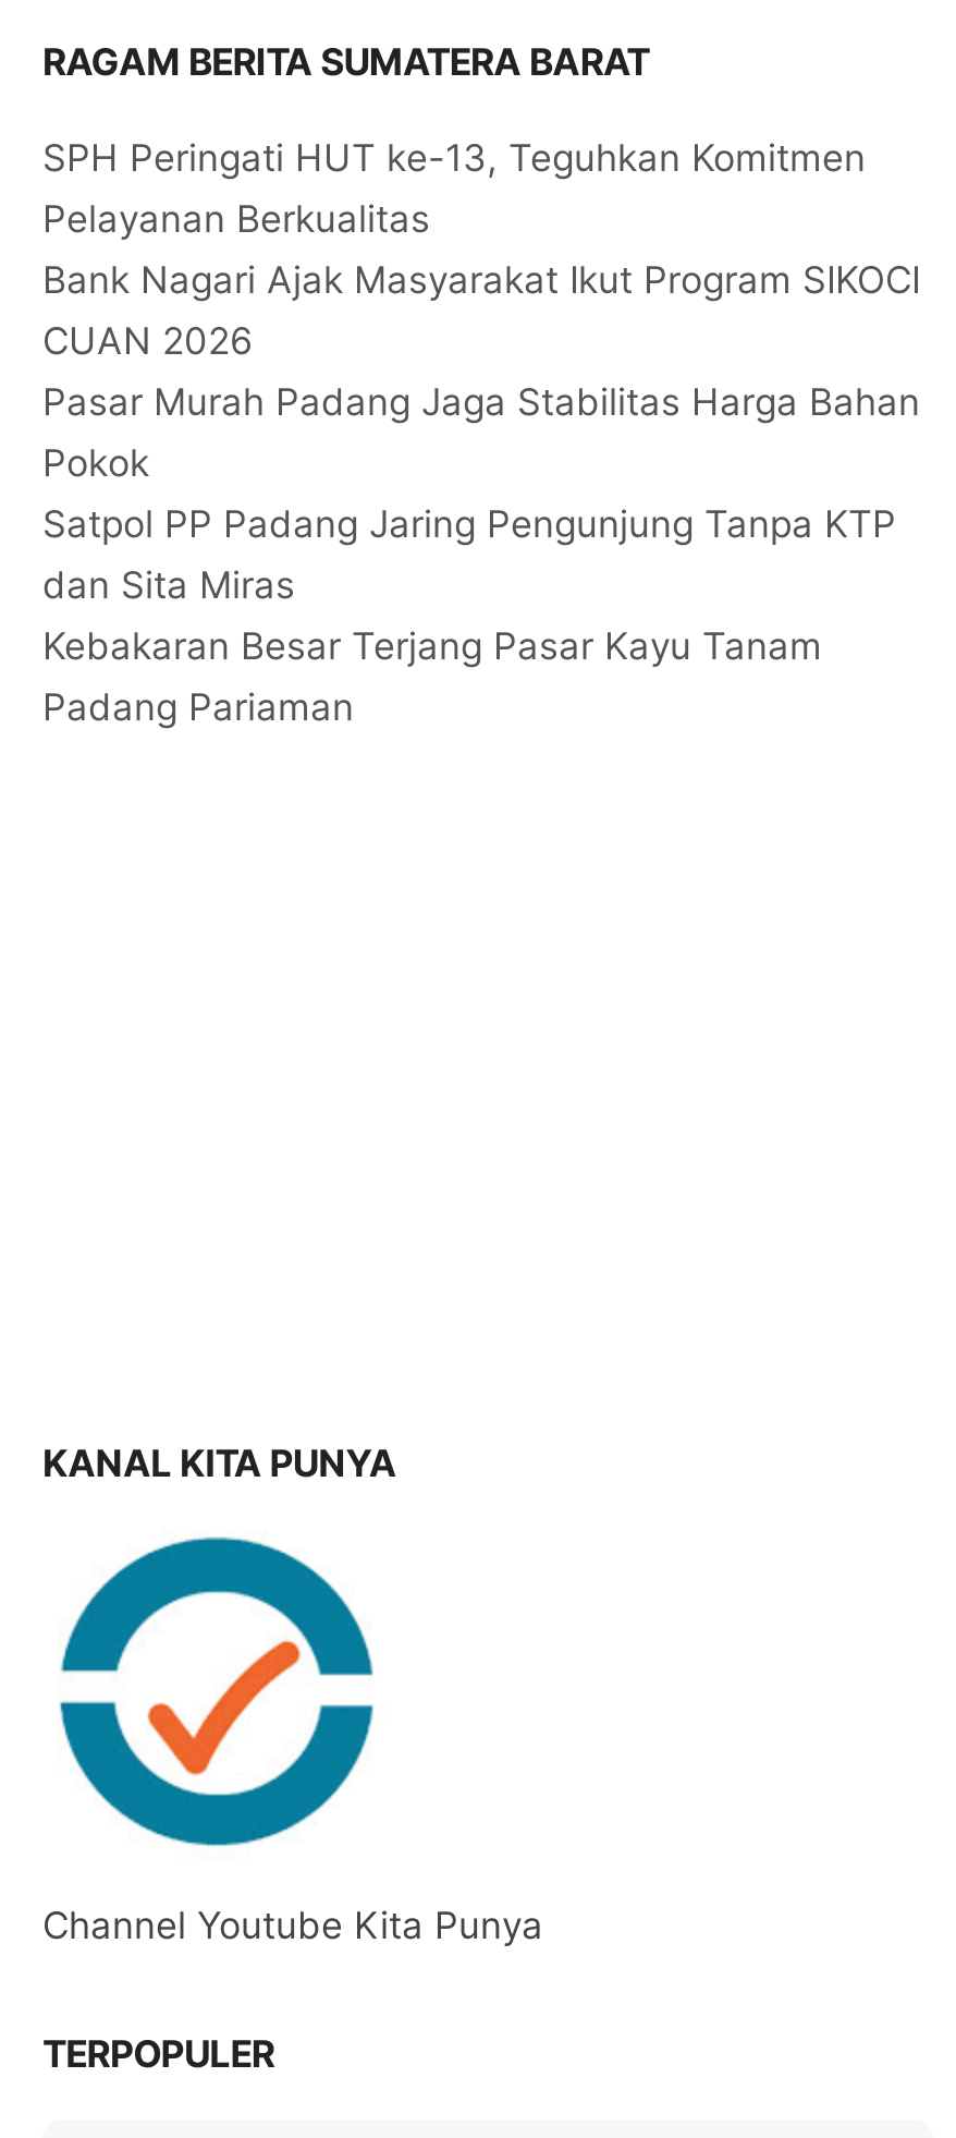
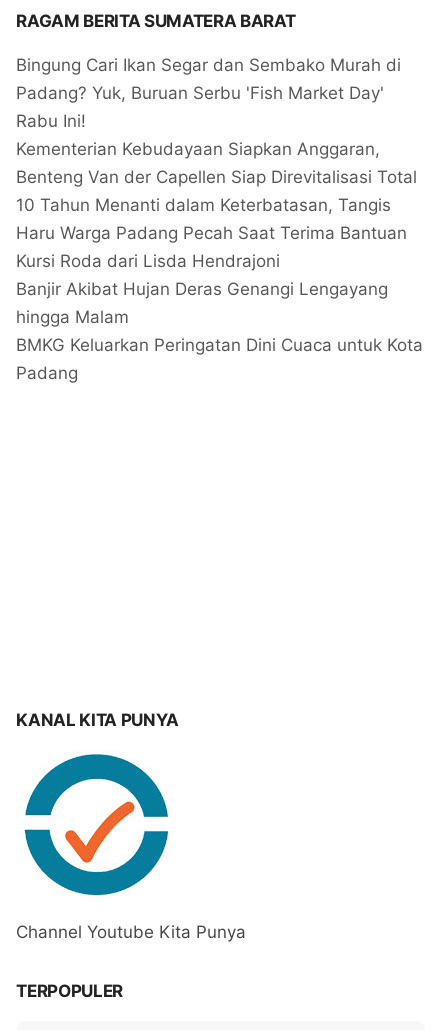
[42,137,920,730] SPH Peringati HUT ke-13, Teguhkan Komitmen | Pelayanan Berkualitas | Bank Nagari Ajak Masyarakat Ikut Program SIKOCI | CUAN 2026 | Pasar Murah Padang Jaga Stabilitas Harga Bahan | Pokok | Satpol PP Padang Jaring Pengunjung Tanpa KTP | dan Sita Miras | Kebakaran Besar Terjang Pasar Kayu Tanam | Padang Pariaman -> [16,55,423,383] Bingung Cari Ikan Segar dan Sembako Murah di | Padang? Yuk, Buruan Serbu 'Fish Market Day' | Rabu Ini! | Kementerian Kebudayaan Siapkan Anggaran, | Benteng Van der Capellen Siap Direvitalisasi Total | 10 Tahun Menanti dalam Keterbatasan, Tangis | Haru Warga Padang Pecah Saat Terima Bantuan | Kursi Roda dari Lisda Hendrajoni | Banjir Akibat Hujan Deras Genangi Lengayang | hingga Malam | BMKG Keluarkan Peringatan Dini Cuaca untuk Kota | Padang

